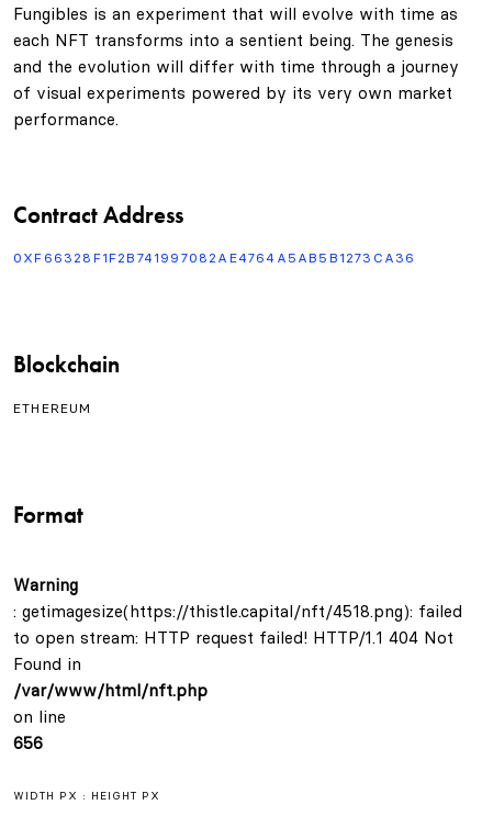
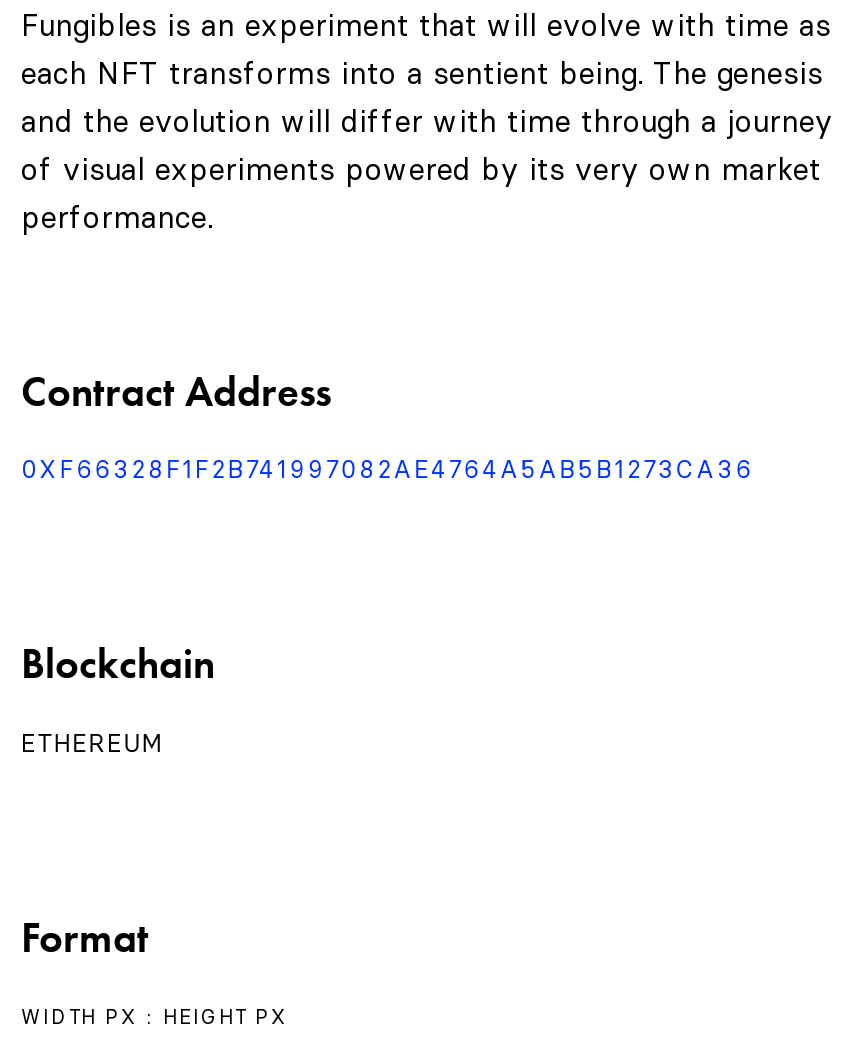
[13,574,462,753] Warning | : getimagesize(https://thistle.capital/nft/4518.png): failed | to open stream: HTTP request failed! HTTP/1.1 404 Not | Found in | /var/www/html/nft.php | on line | 656 -> none

